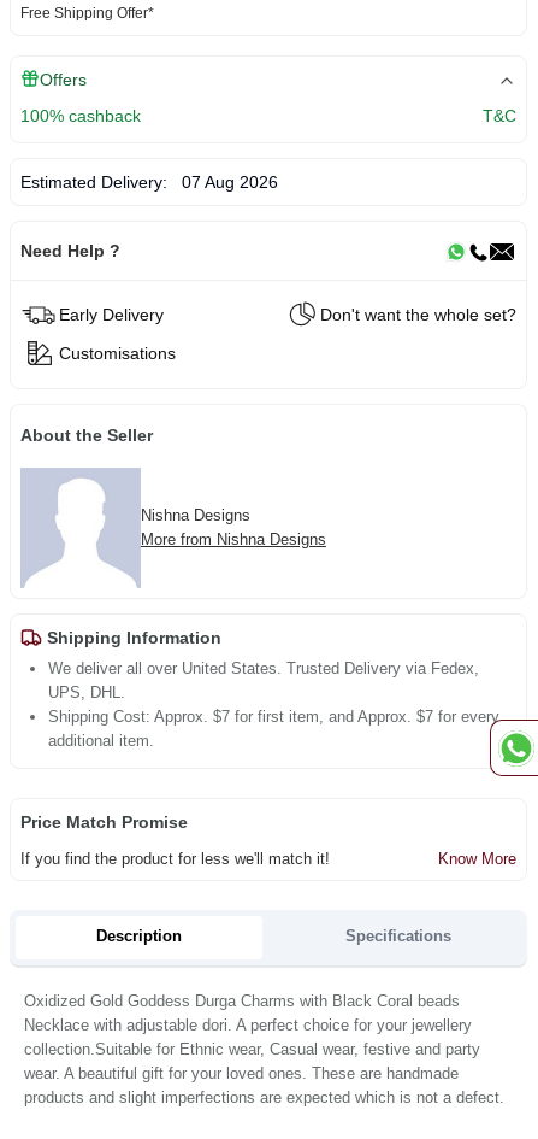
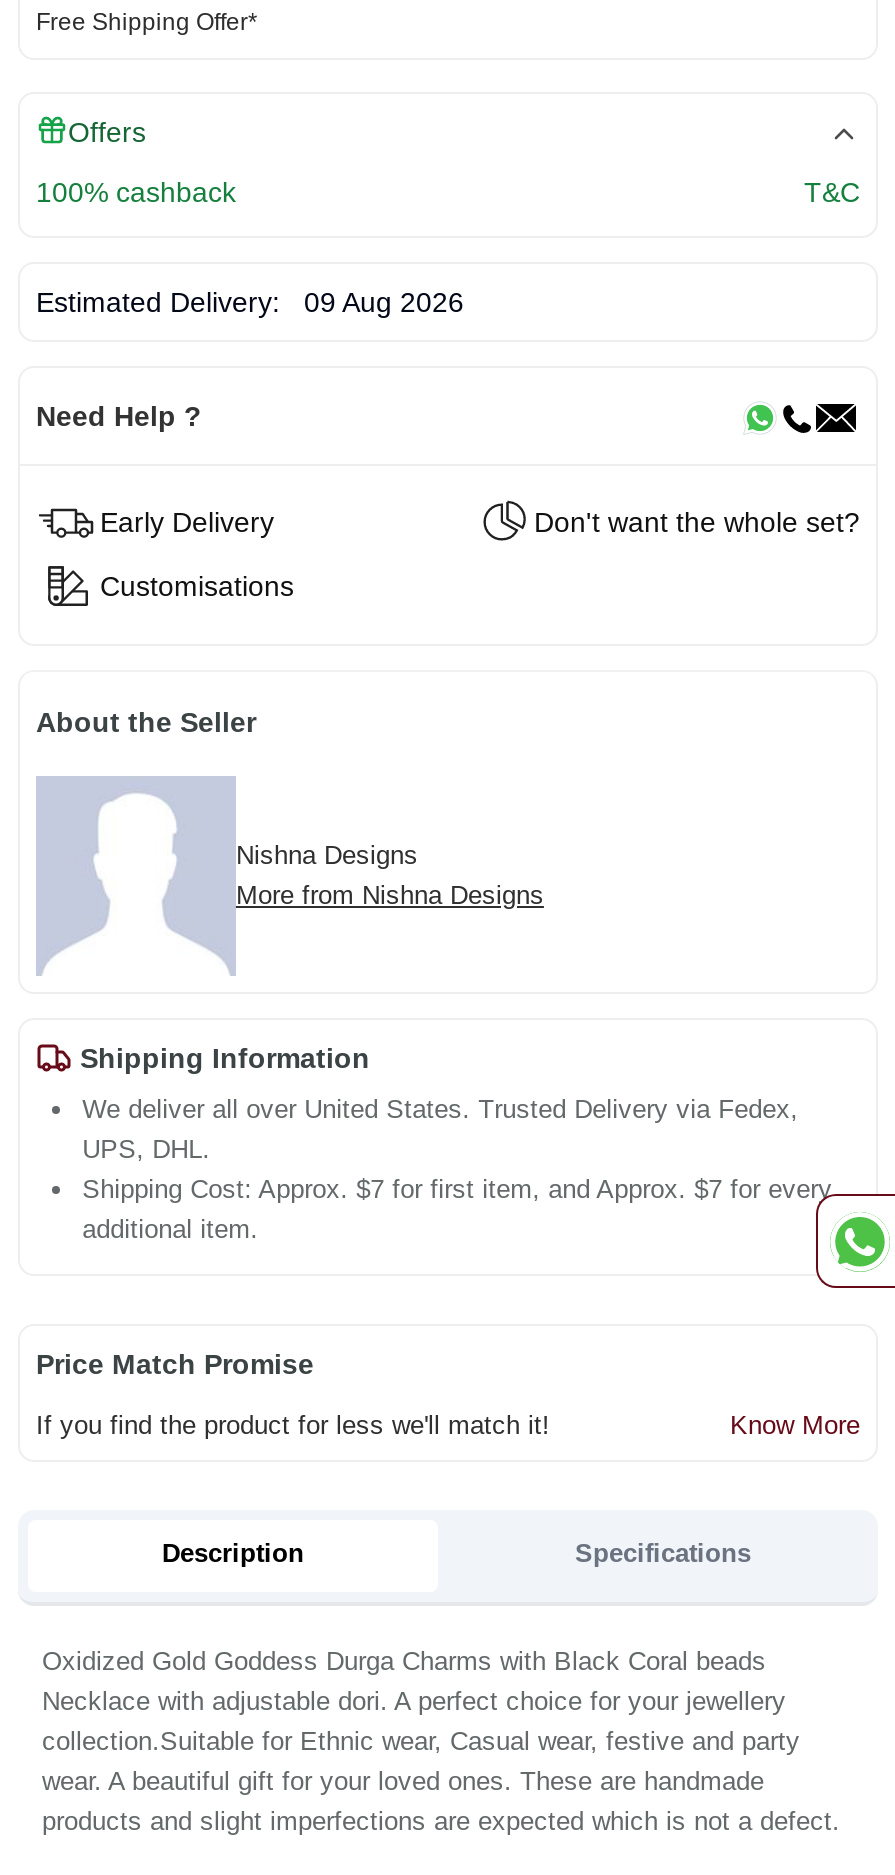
[20,172,278,191] Estimated Delivery: 07 Aug 2026 -> [36,286,464,318] Estimated Delivery: 09 Aug 2026

